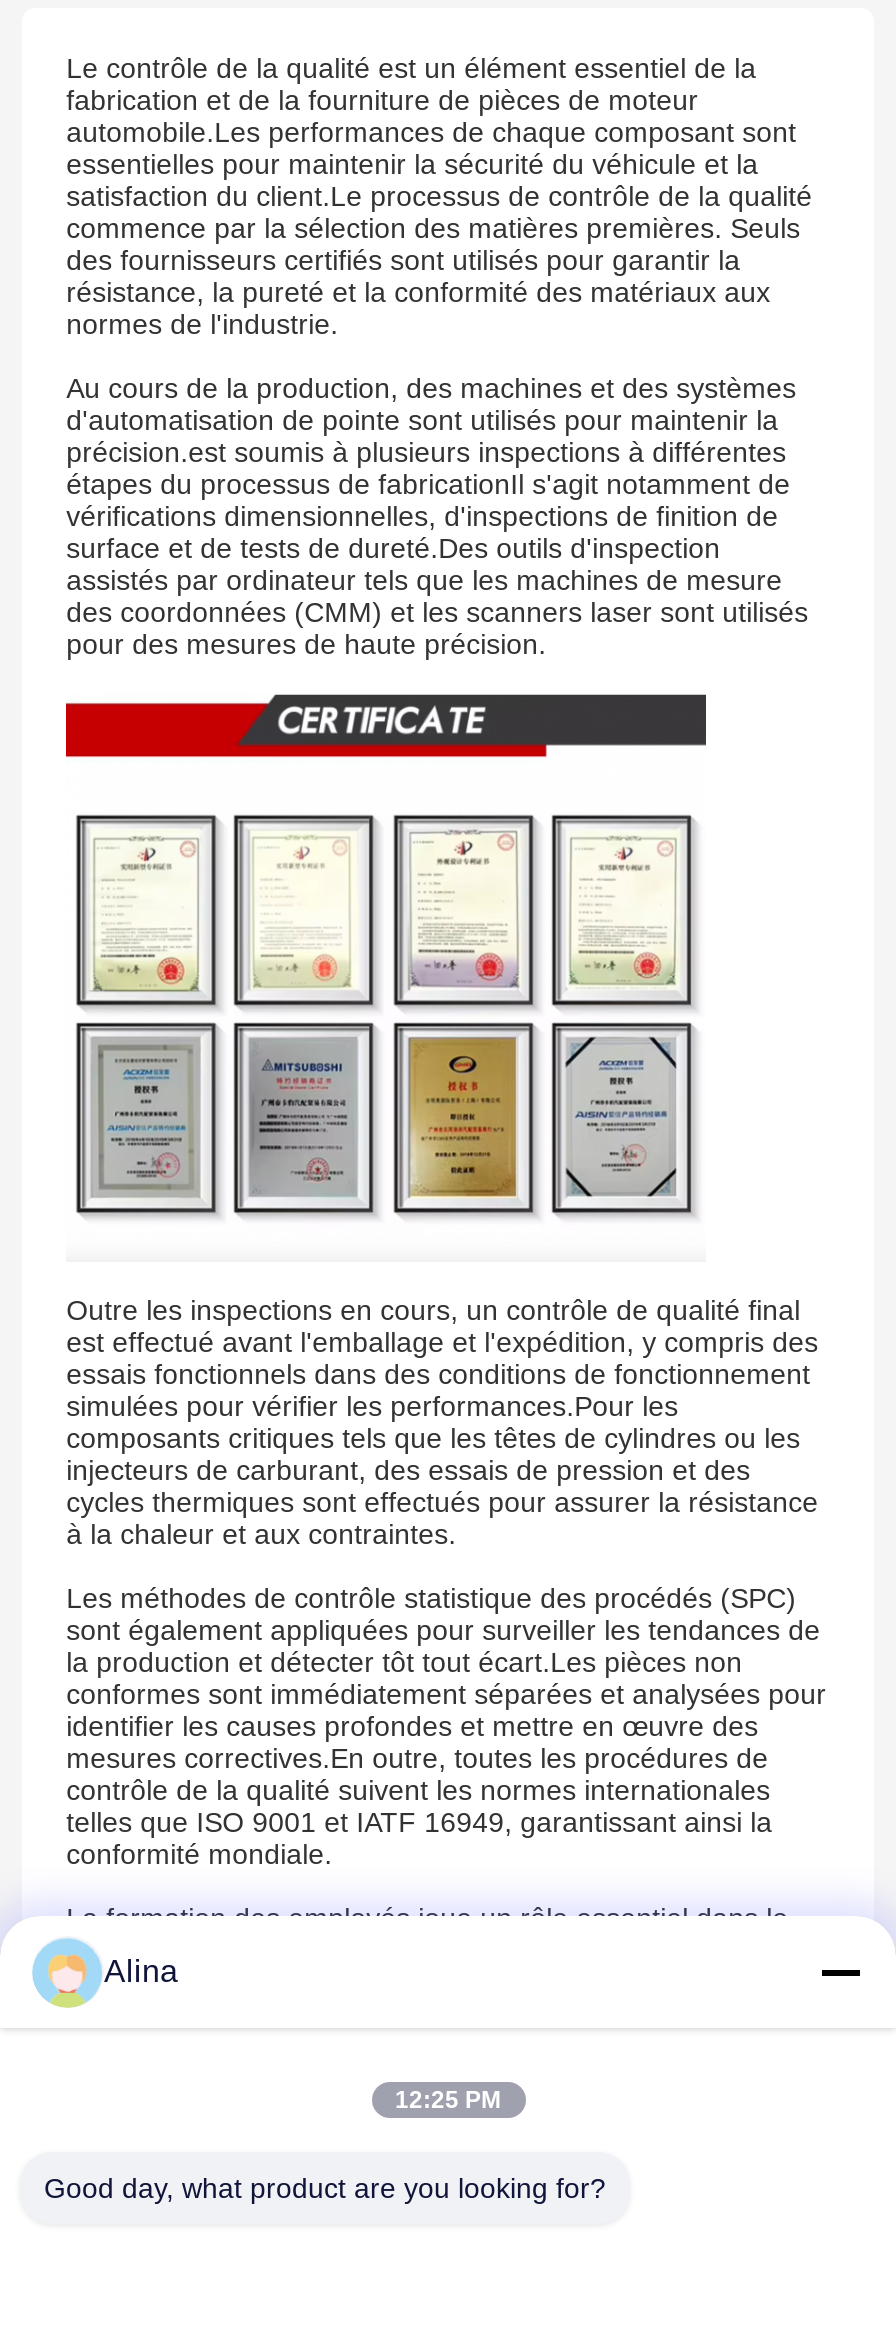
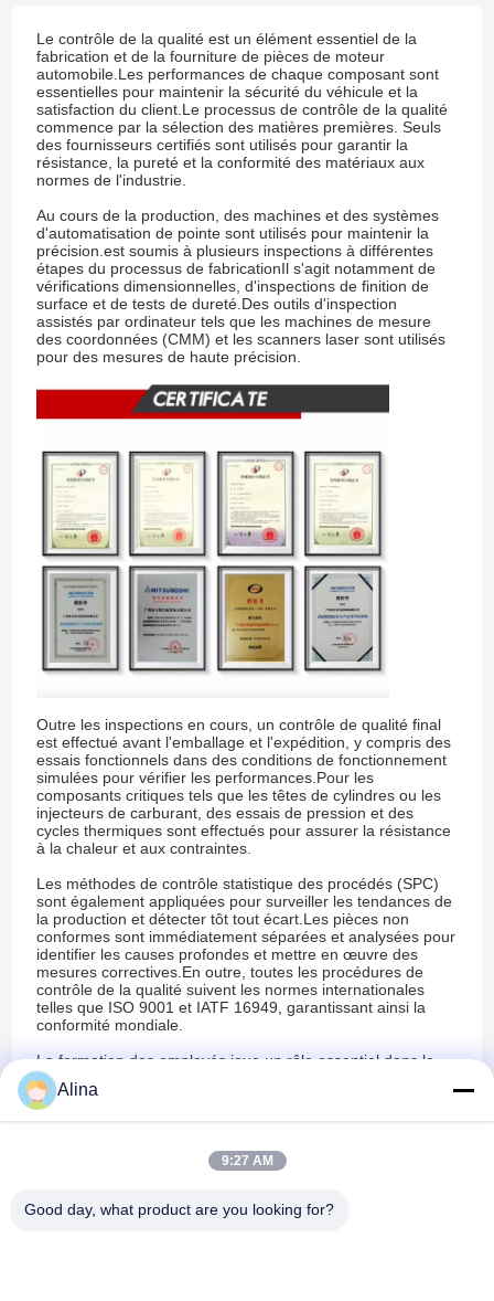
[395,2086,501,2114] 12:25 PM -> [221,1153,273,1168] 9:27 AM

